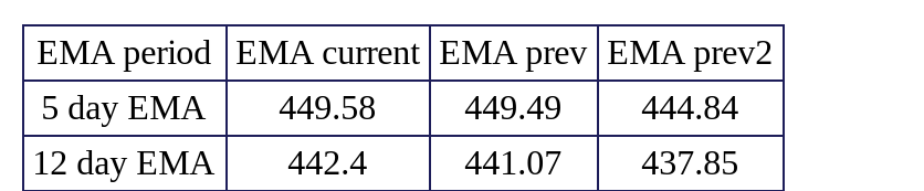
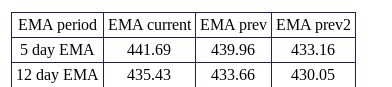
[41,89,376,127] 5 day EMA 449.58 -> [20,41,171,58] 5 day EMA 441.69
[464,89,562,127] 449.49 -> [211,41,255,58] 439.96
[641,89,739,127] 444.84 -> [291,41,335,58] 433.16
[32,144,367,182] 12 day EMA 442.4 -> [16,66,171,83] 12 day EMA 435.43
[464,144,562,182] 441.07 -> [211,66,255,83] 433.66
[641,144,739,182] 437.85 -> [291,66,335,83] 430.05

